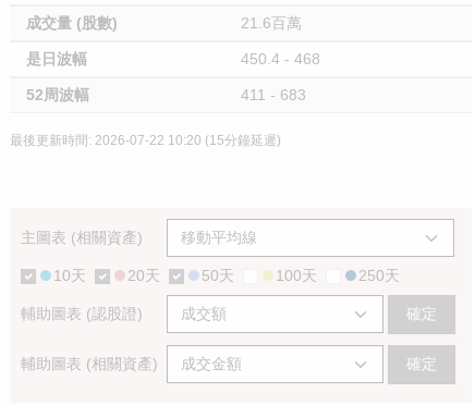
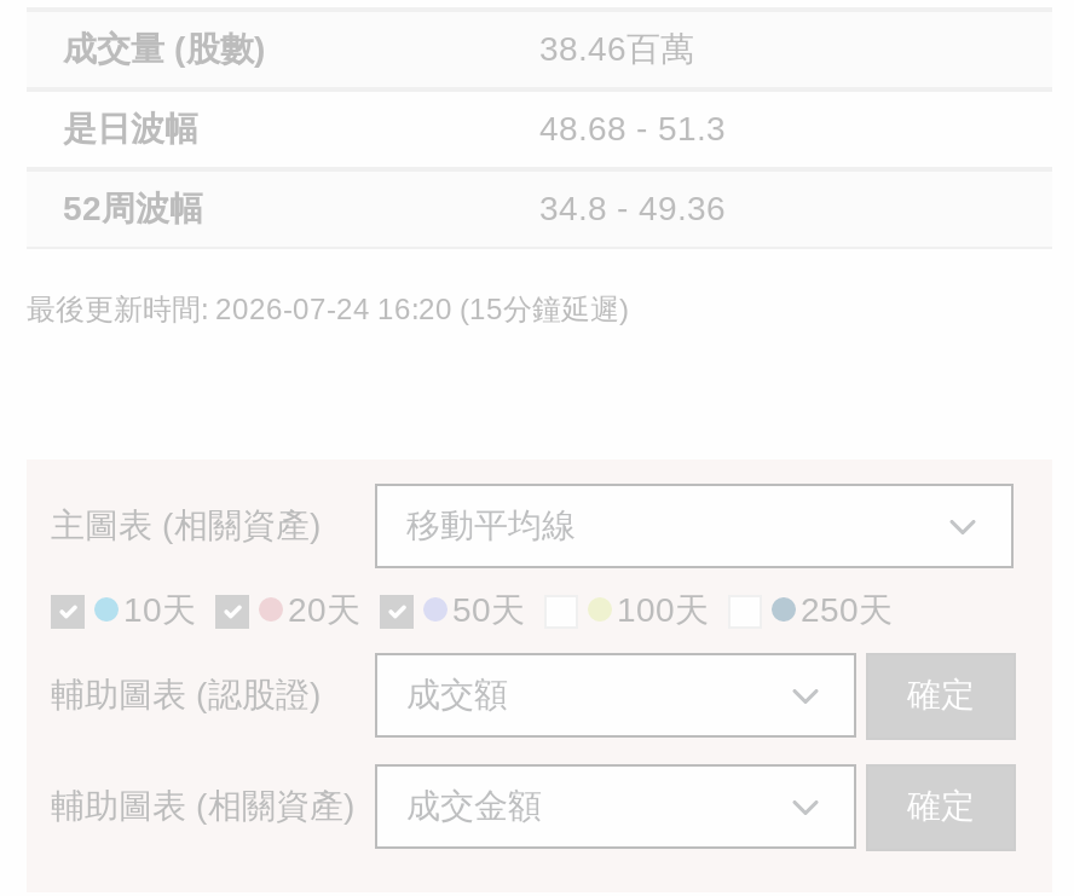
[241,14,302,32] 21.6百萬 -> [539,29,694,68] 38.46百萬
[241,50,320,67] 450.4 - 468 -> [539,109,726,148] 48.68 - 51.3
[241,86,306,103] 411 - 683 -> [539,189,726,227] 34.8 - 49.36
[10,133,281,148] 最後更新時間: 2026-07-22 10:20 (15分鐘延遲) -> [27,293,629,326] 最後更新時間: 2026-07-24 16:20 (15分鐘延遲)

